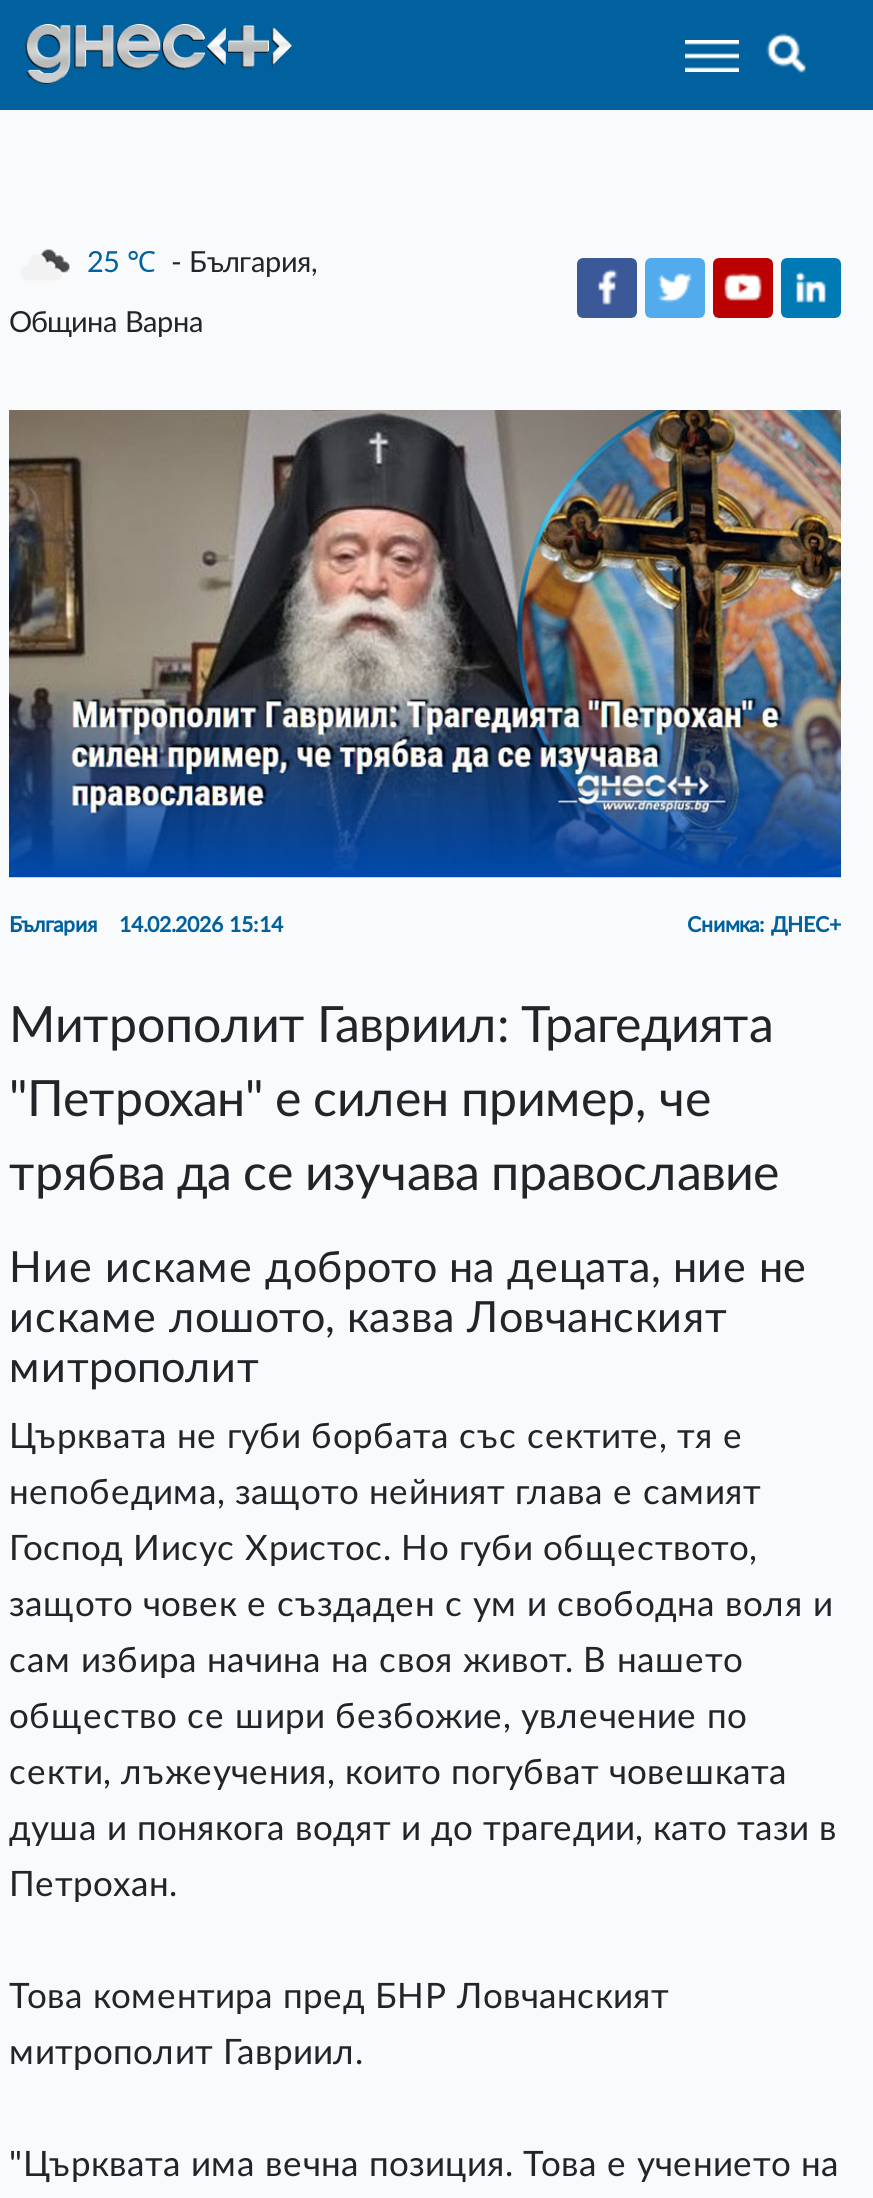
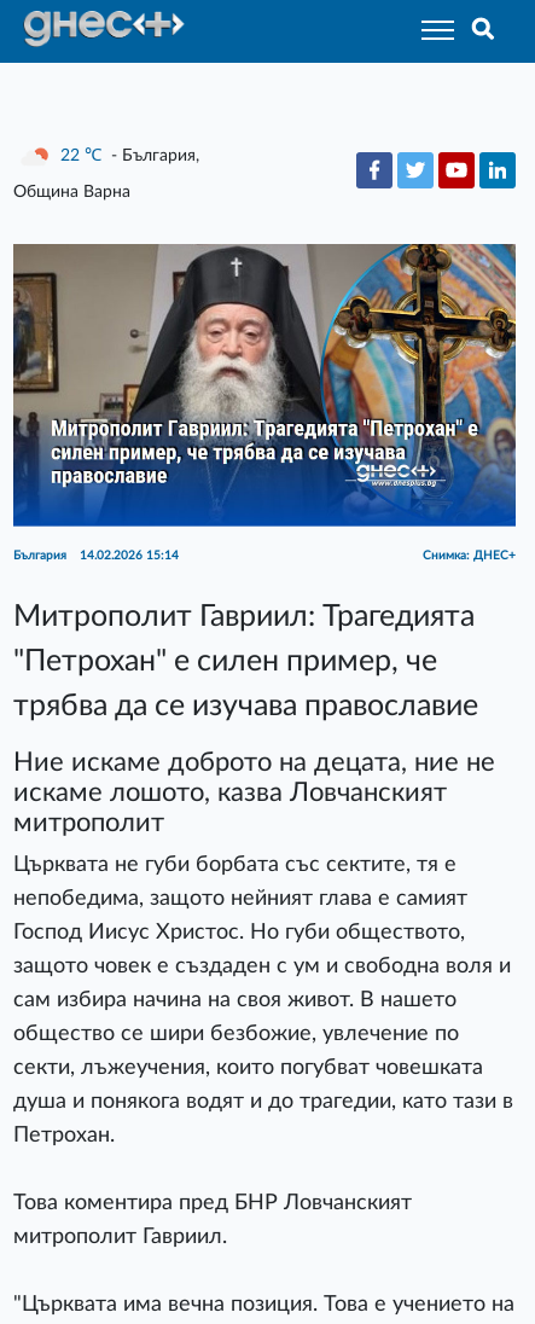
[87,248,317,278] 25 ℃ - България, -> [60,146,199,164] 22 ℃ - България,

